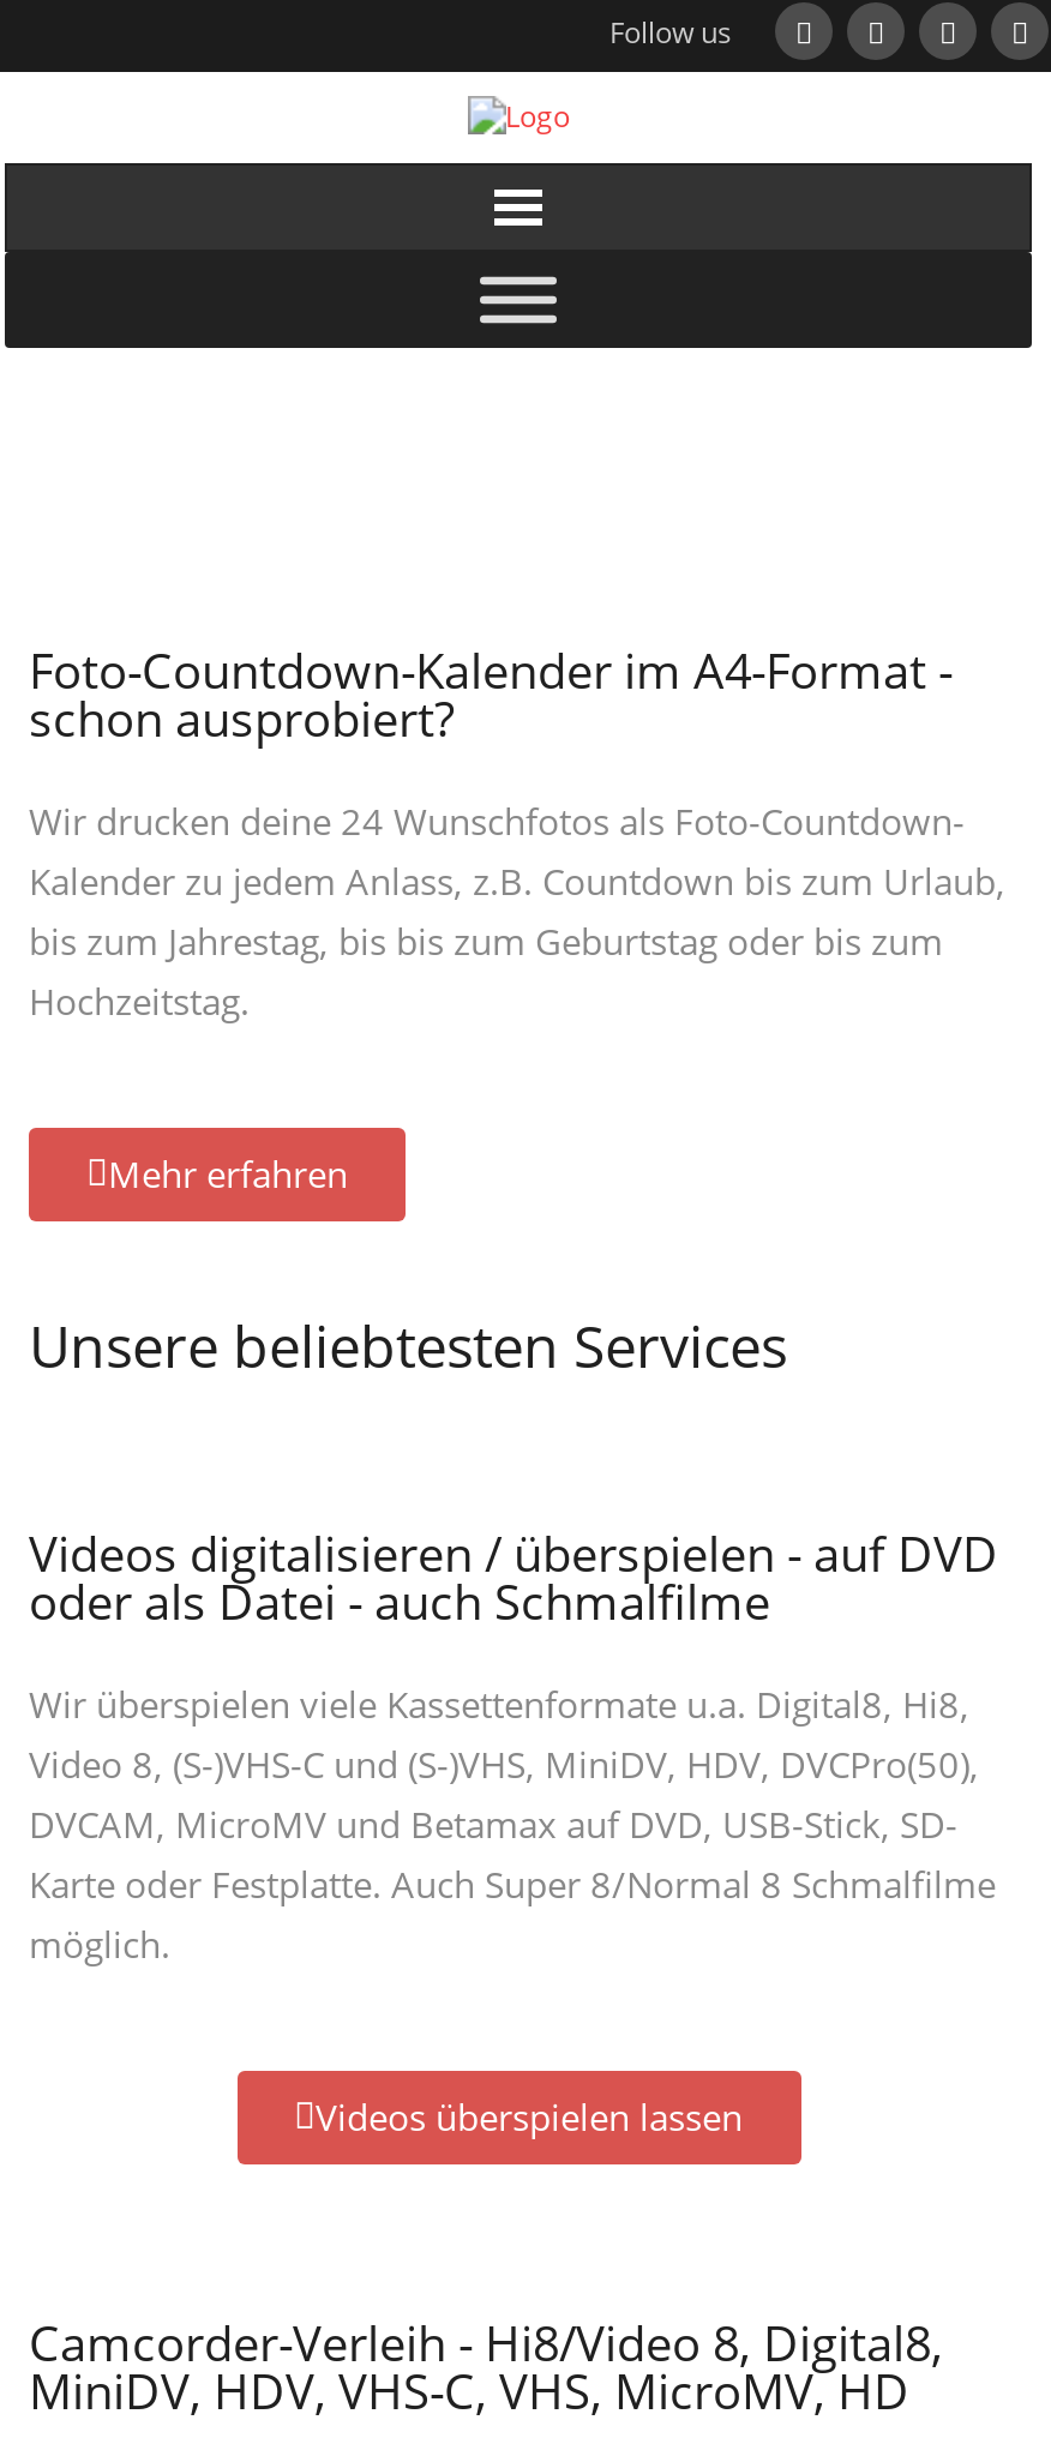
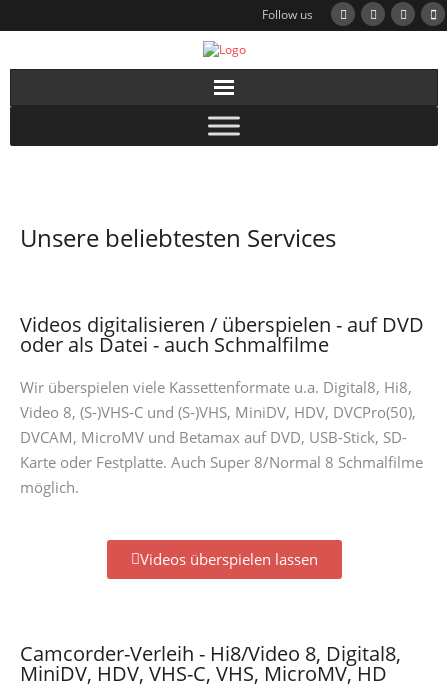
[29,638,1005,1025] Foto-Countdown-Kalender im A4-Format - | schon ausprobiert? | Wir drucken deine 24 Wunschfotos als Foto-Countdown- | Kalender zu jedem Anlass, z.B. Countdown bis zum Urlaub, | bis zum Jahrestag, bis bis zum Geburtstag oder bis zum | Hochzeitstag. -> none
[108,1149,348,1197] Mehr erfahren -> none

